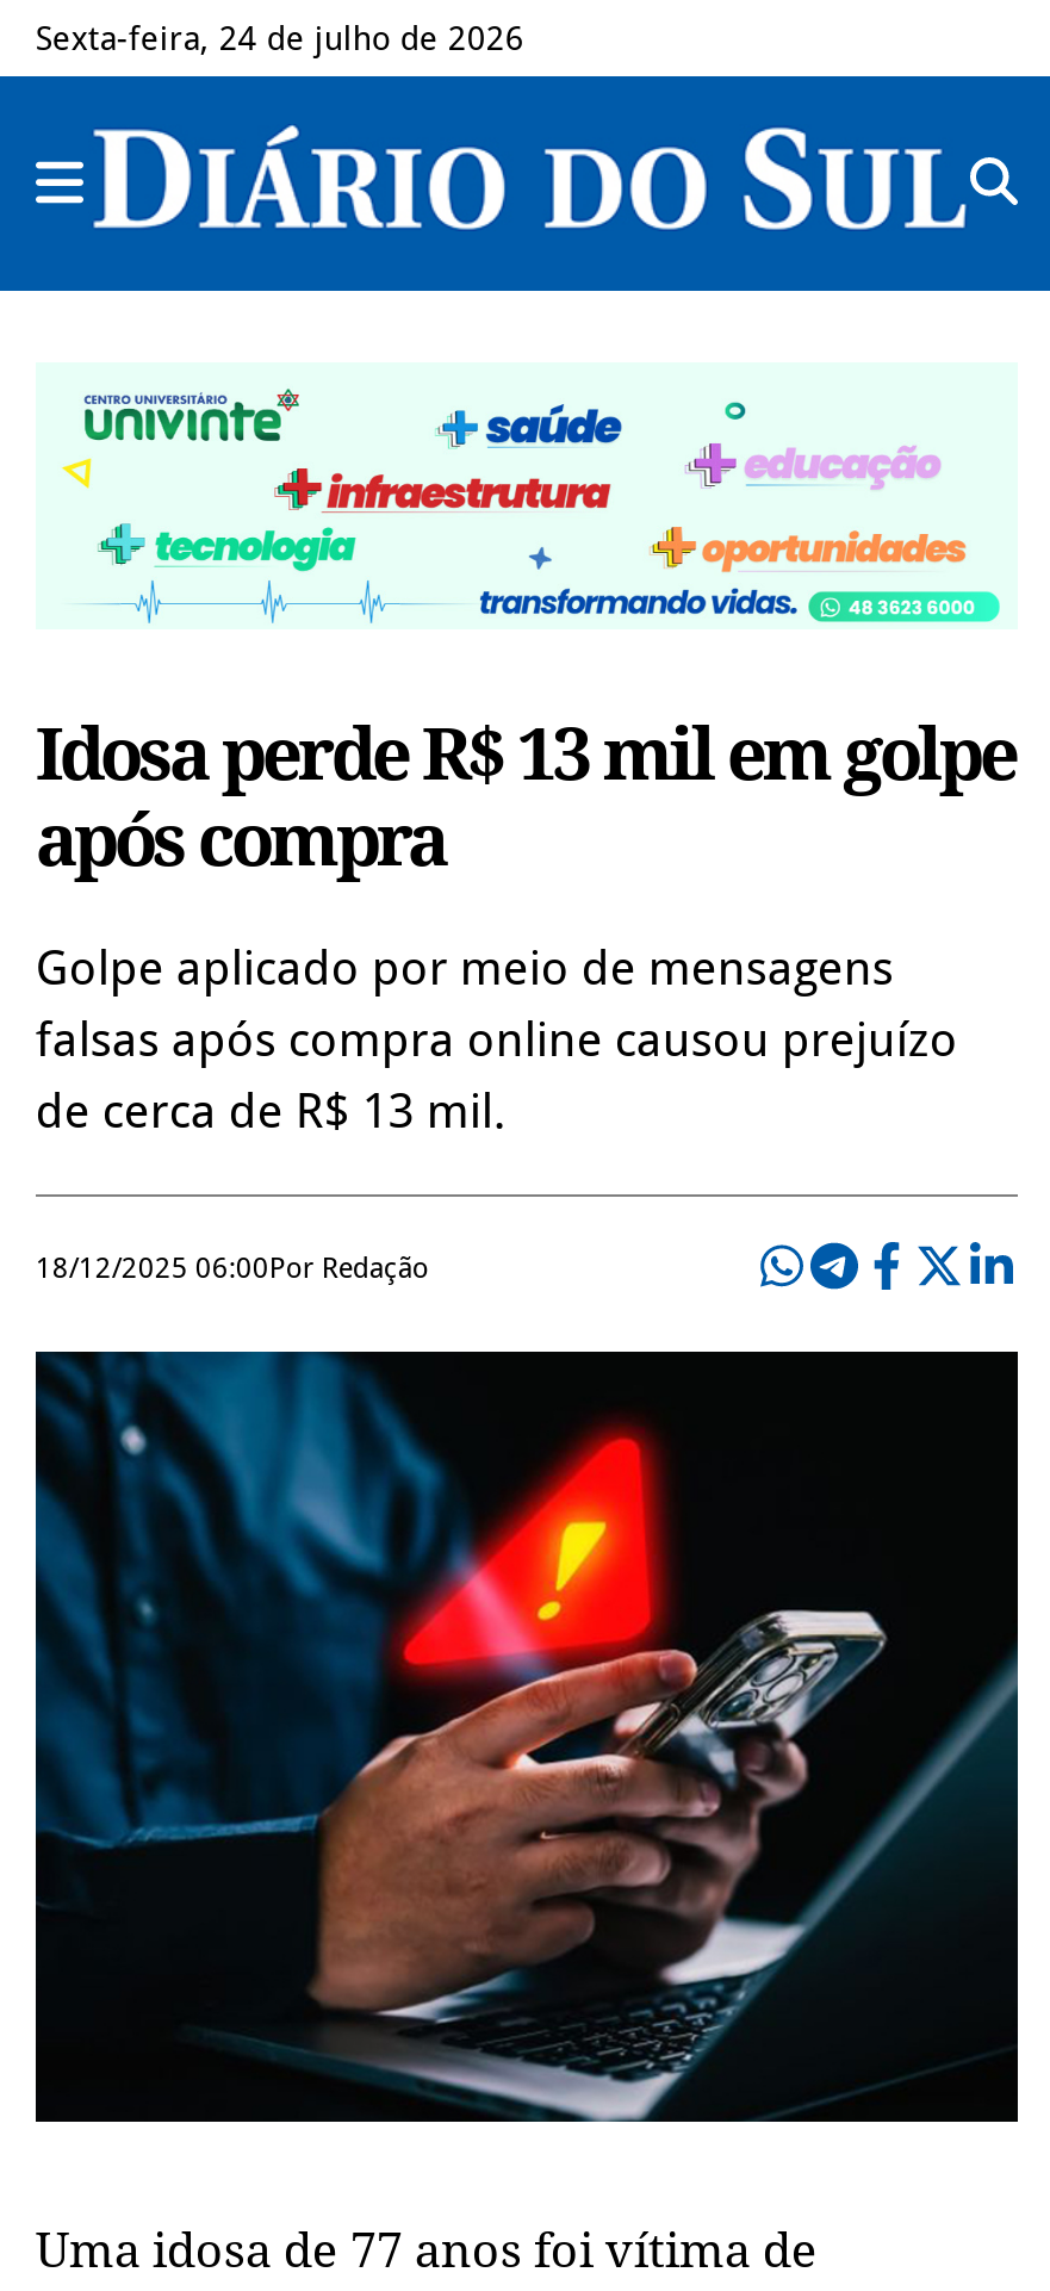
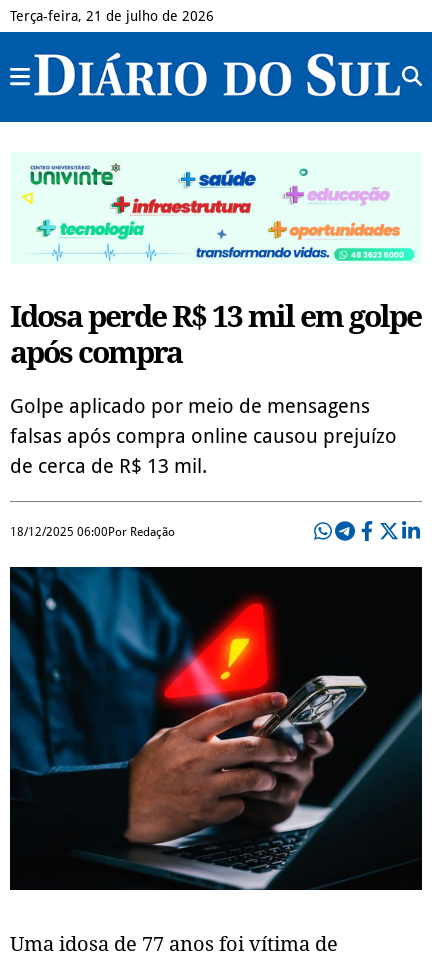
[36,19,524,57] Sexta-feira, 24 de julho de 2026 -> [10,8,214,24] Terça-feira, 21 de julho de 2026

